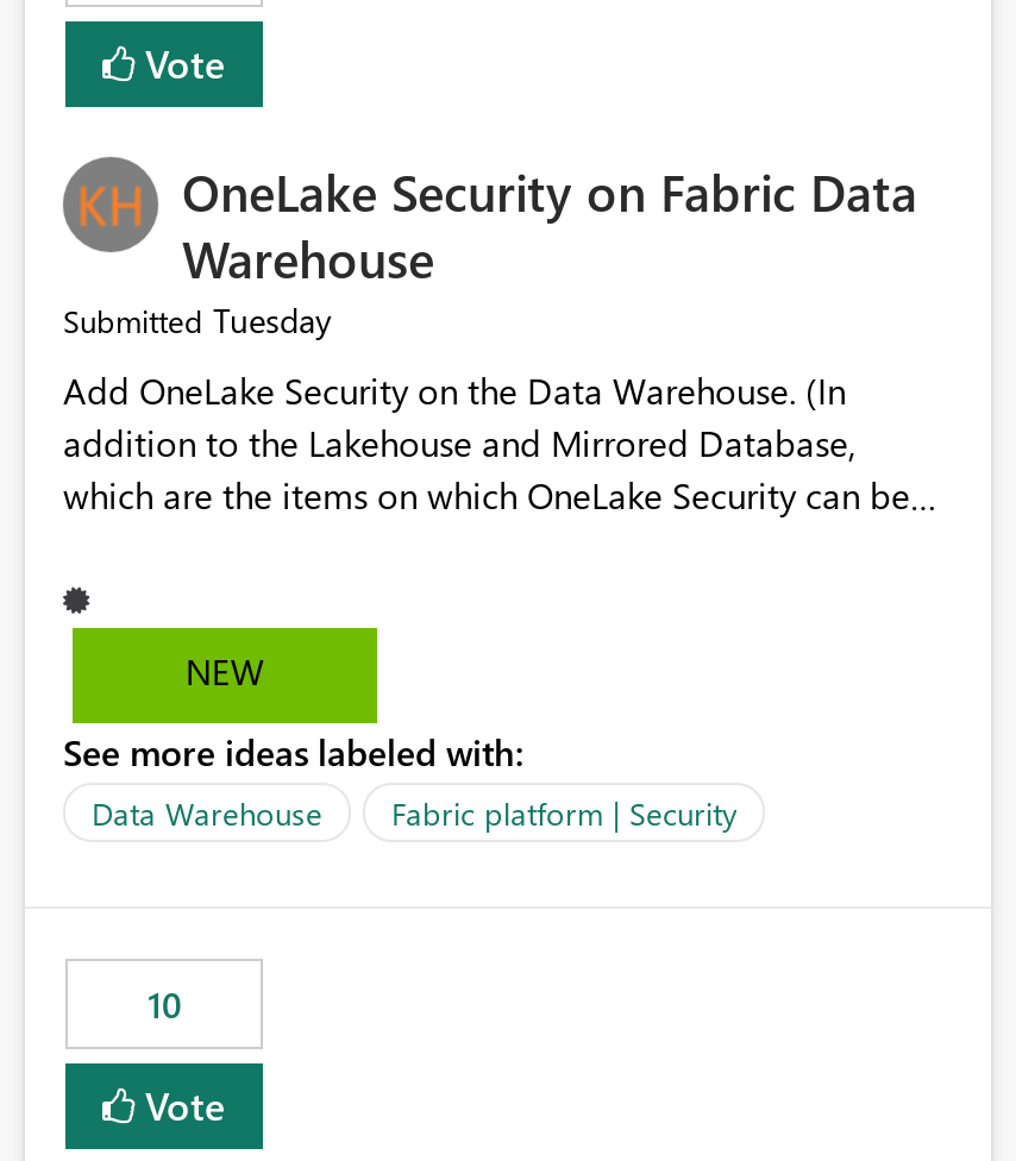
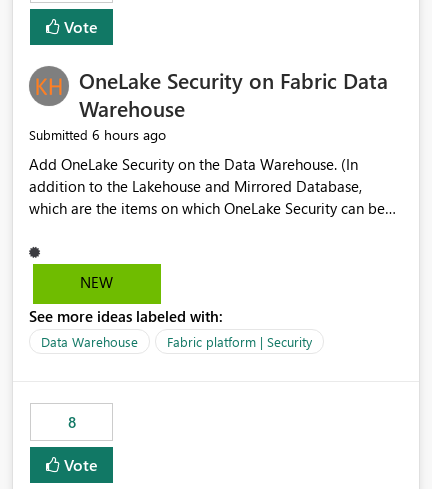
[63,298,332,344] Submitted Tuesday -> [29,125,166,144] Submitted 6 hours ago
[148,981,181,1029] 10 -> [67,412,75,432] 8

